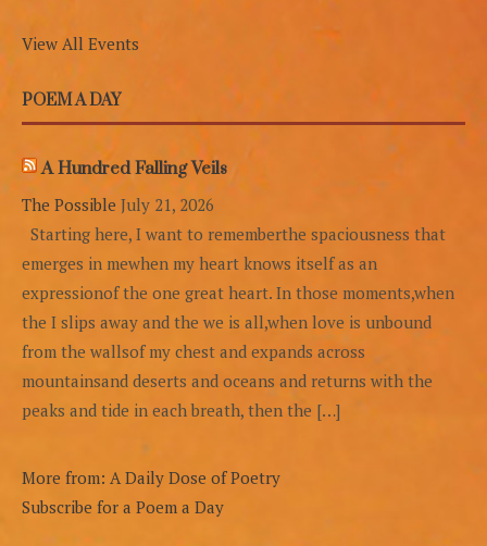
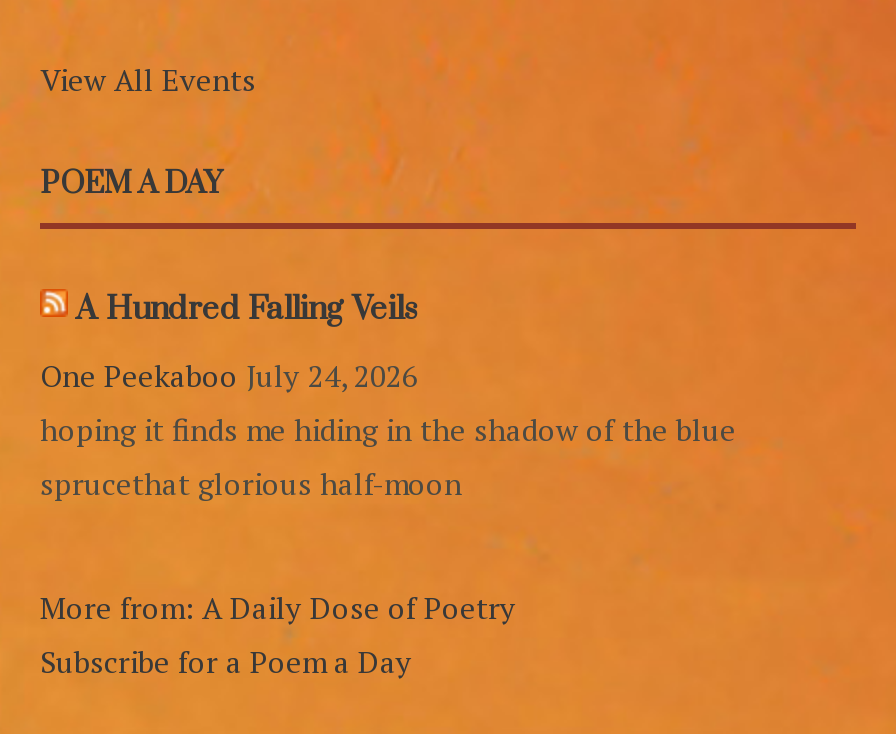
[22,193,454,420] The Possible July 21, 2026 | Starting here, I want to rememberthe spaciousness that | emerges in mewhen my heart knows itself as an | expressionof the one great heart. In those moments,when | the I slips away and the we is all,when love is unbound | from the wallsof my chest and expands across | mountainsand deserts and oceans and returns with the | peaks and tide in each breath, then the […] -> [40,355,736,503] One Peekaboo July 24, 2026 | hoping it finds me hiding in the shadow of the blue | sprucethat glorious half-moon

